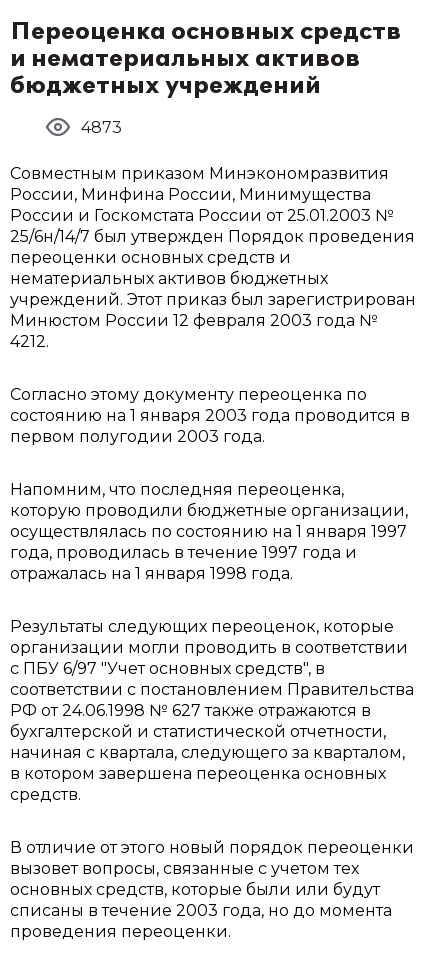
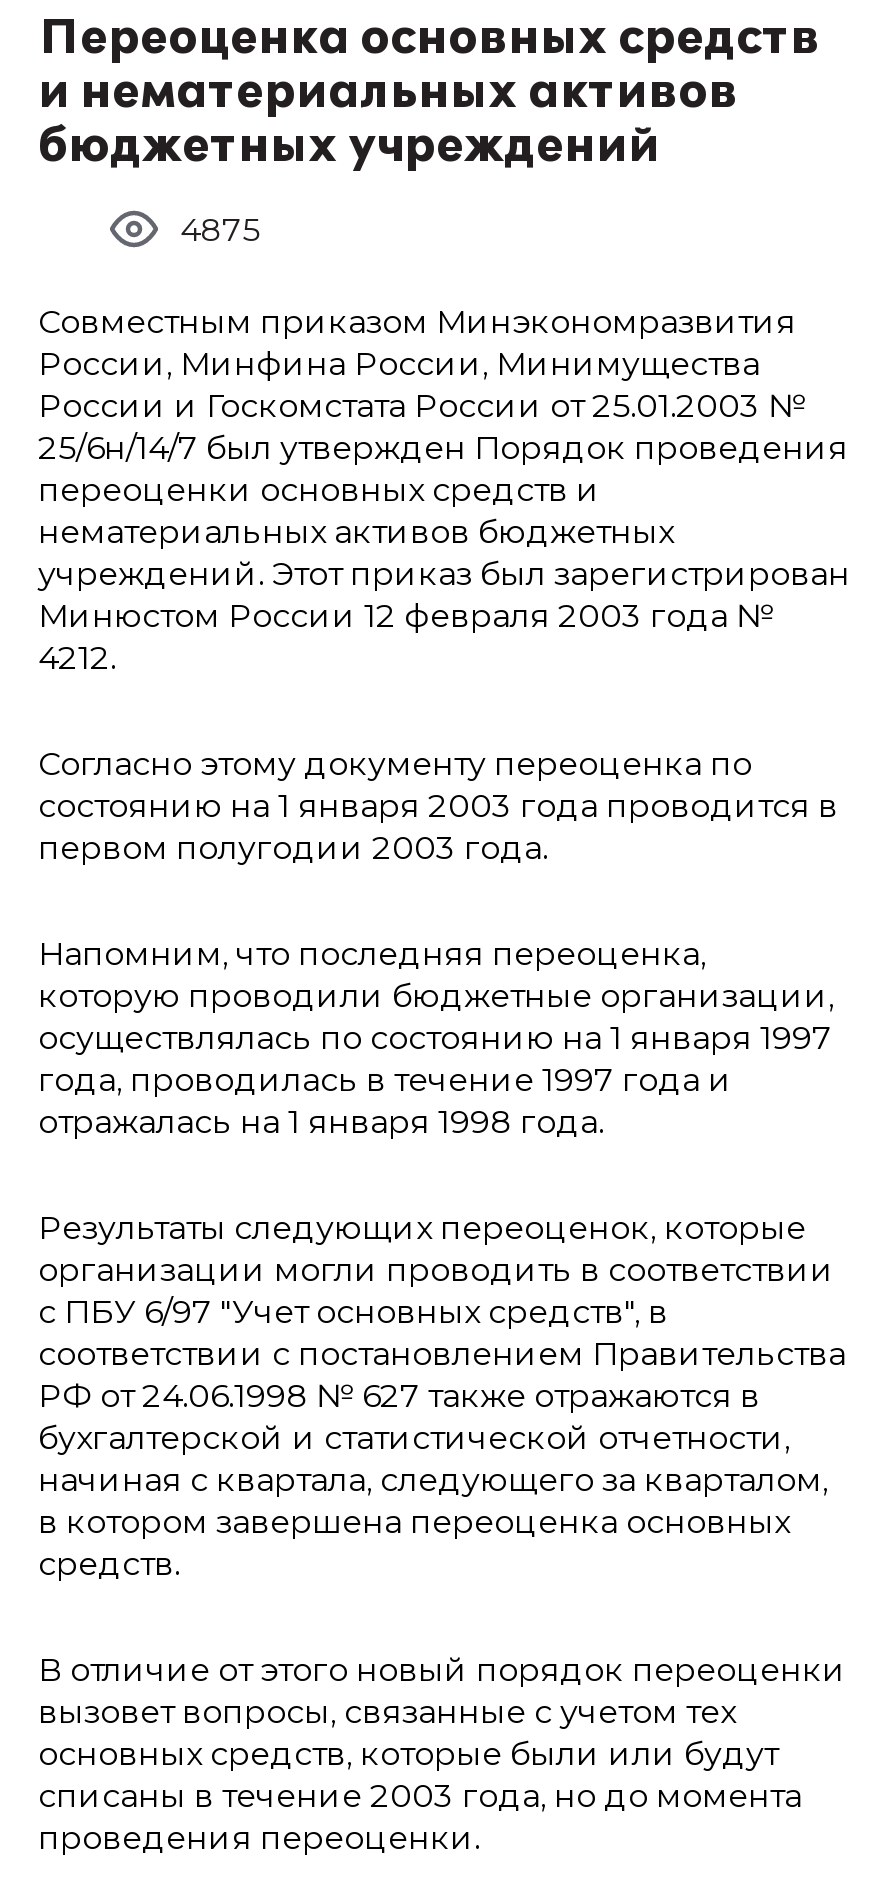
[81,117,122,136] 4873 -> [180,210,260,248] 4875

